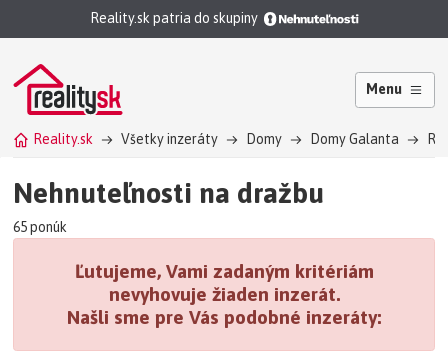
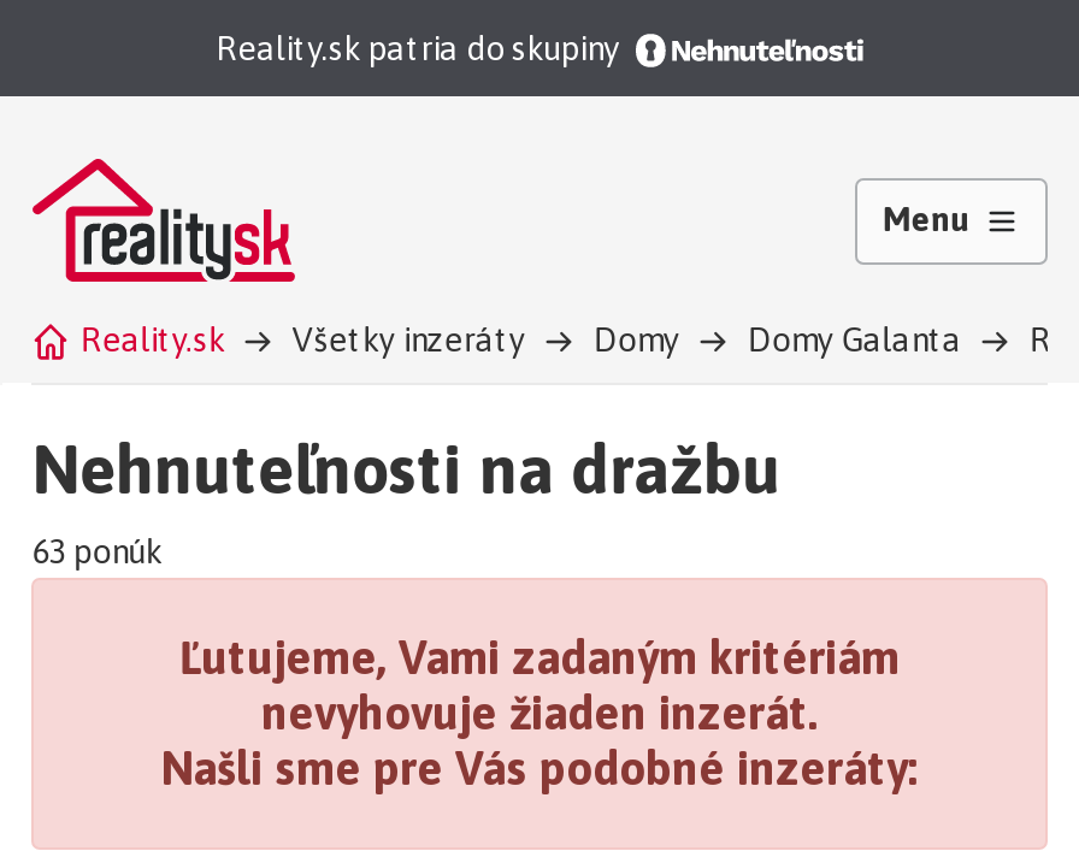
[13,219,67,235] 65 ponúk -> [32,532,162,570] 63 ponúk

